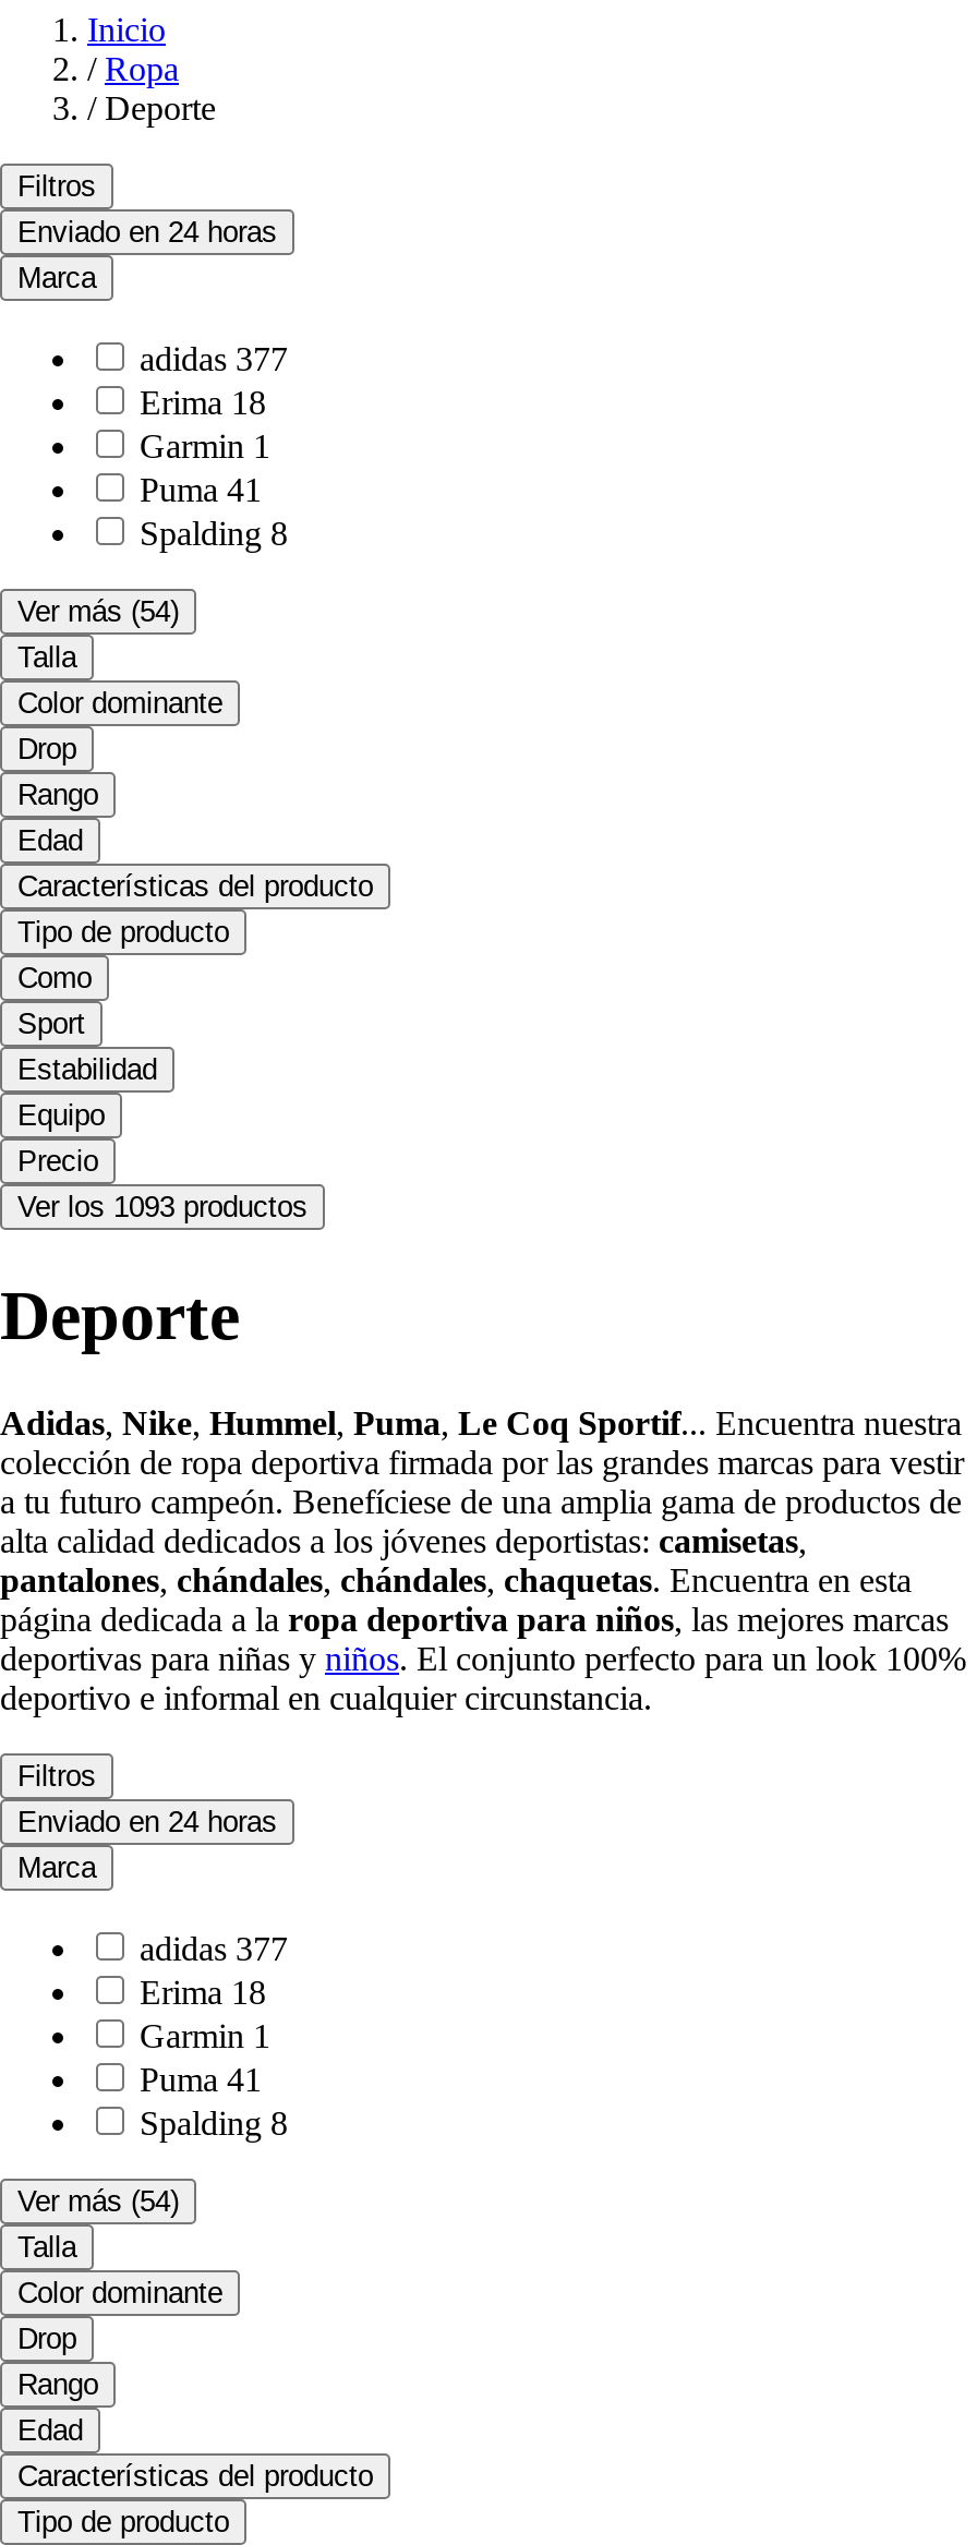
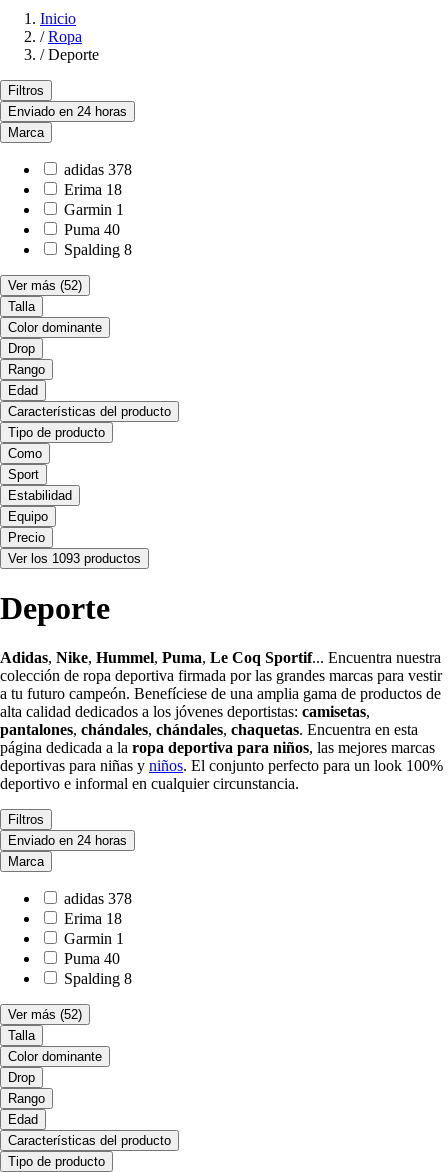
[140,340,288,377] adidas 377 -> [64,161,132,178] adidas 378
[140,471,262,508] Puma 41 -> [64,221,120,238] Puma 40
[17,595,179,628] Ver más (54) -> [8,278,82,293] Ver más (52)
[140,1930,288,1967] adidas 377 -> [64,890,132,907] adidas 378
[140,2060,262,2097] Puma 41 -> [64,950,120,967] Puma 40
[17,2185,179,2217] Ver más (54) -> [8,1007,82,1022] Ver más (52)

